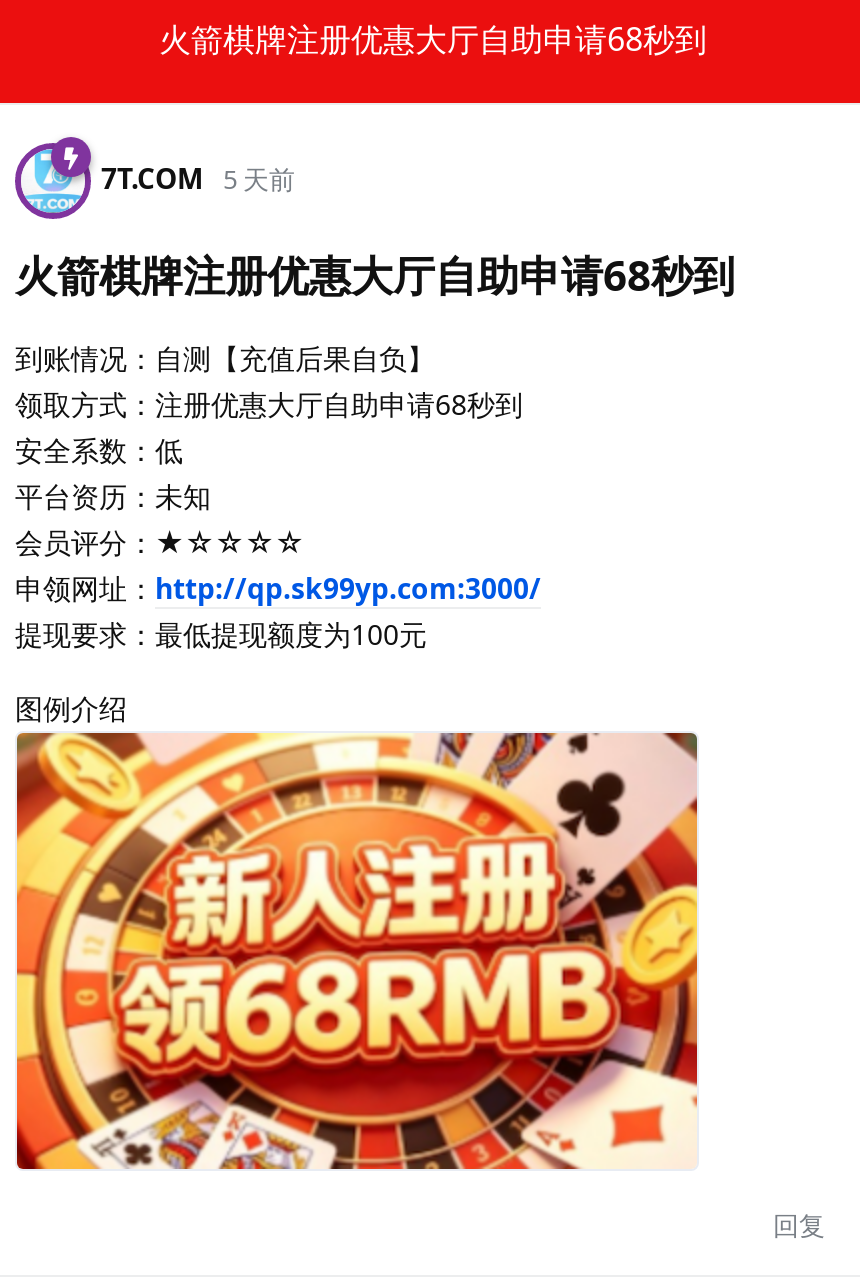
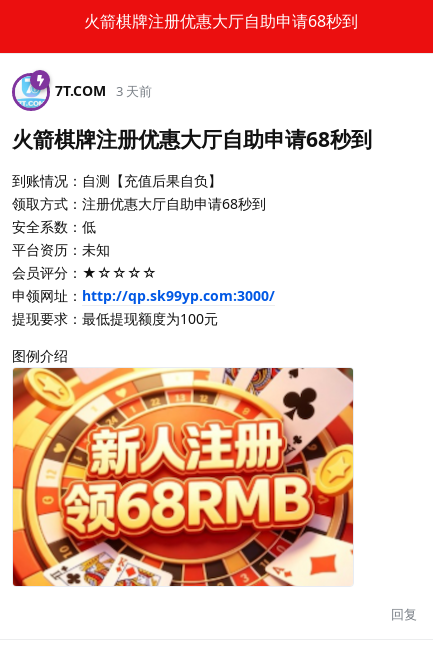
[101,158,295,196] 7T.COM 5 天前 -> [55,81,152,100] 7T.COM 3 天前

